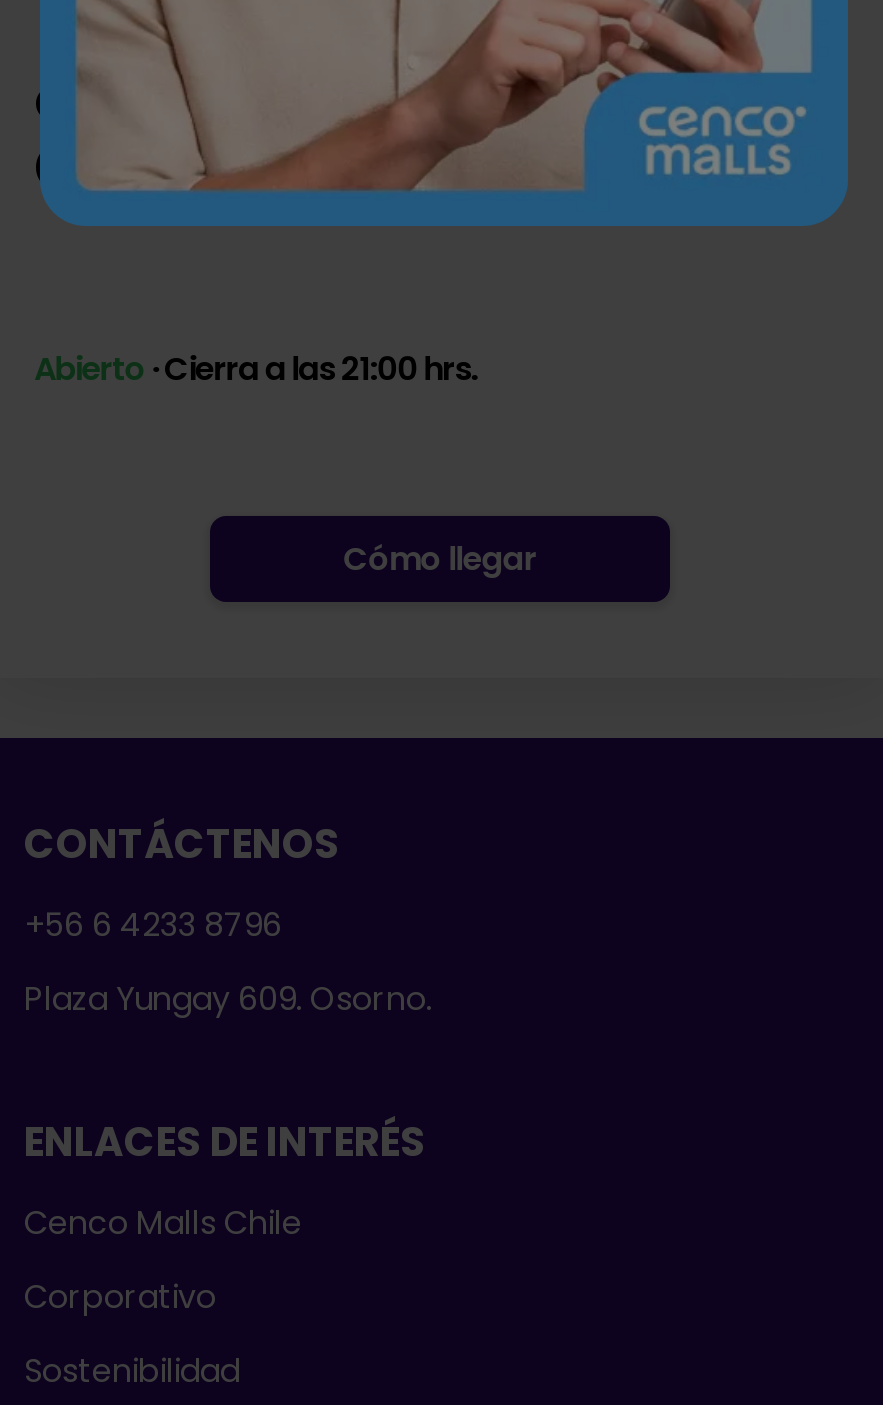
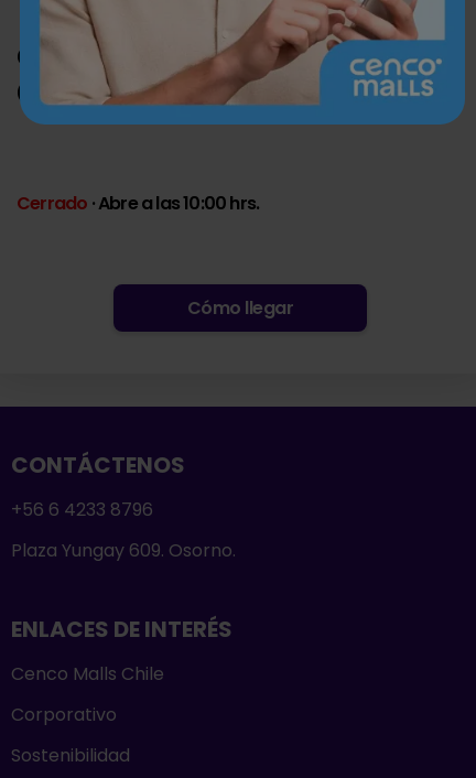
[34,346,477,392] Abierto · Cierra a las 21:00 hrs. -> [17,191,259,216] Cerrado · Abre a las 10:00 hrs.

